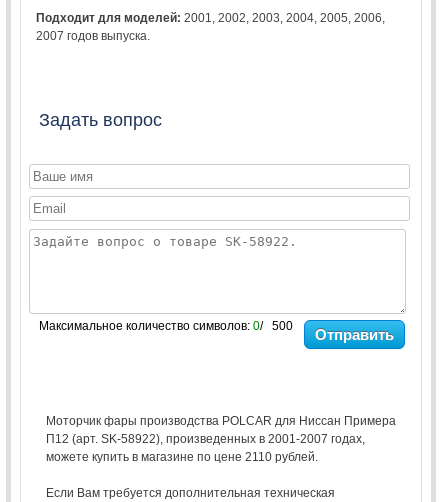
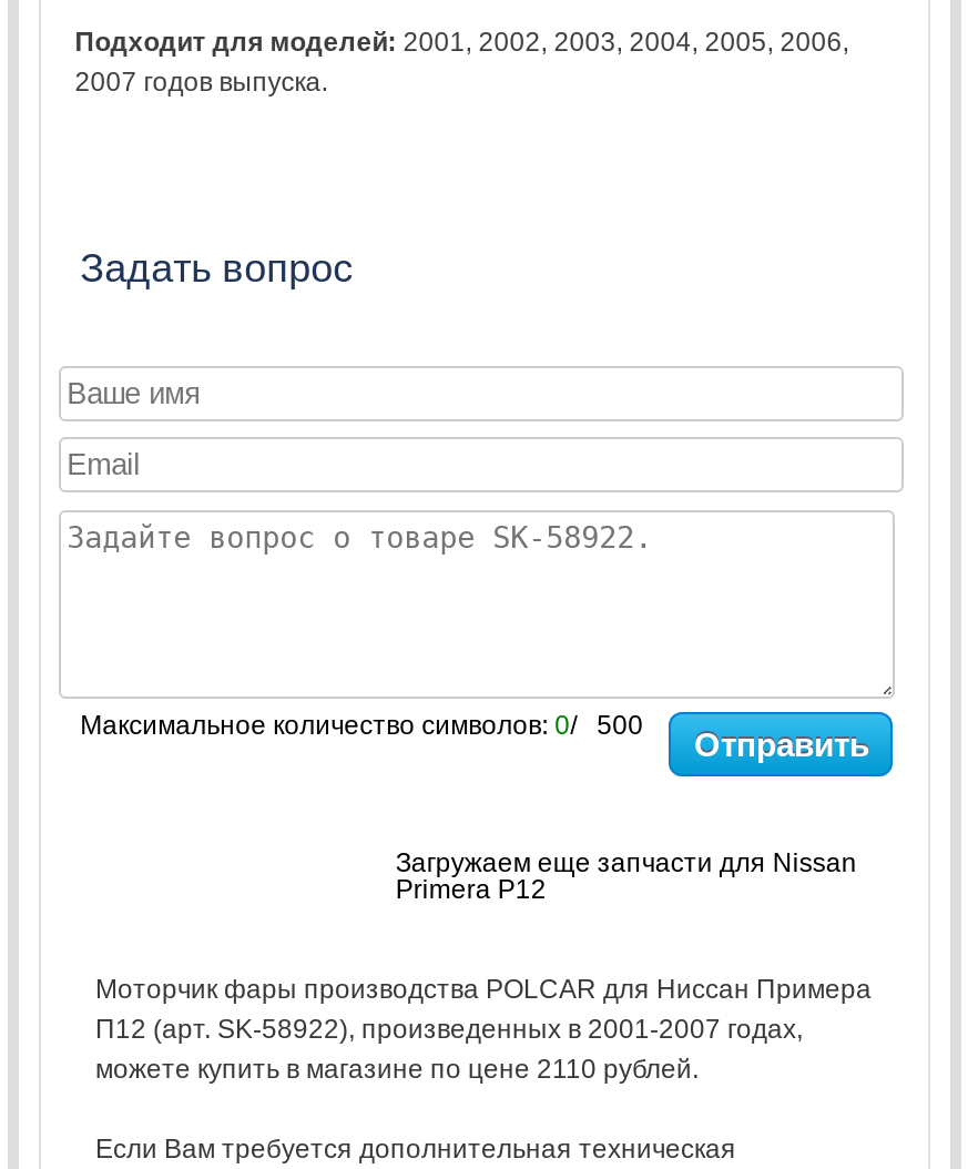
none -> [396,847,857,905] Загружаем еще запчасти для Nissan | Primera P12

